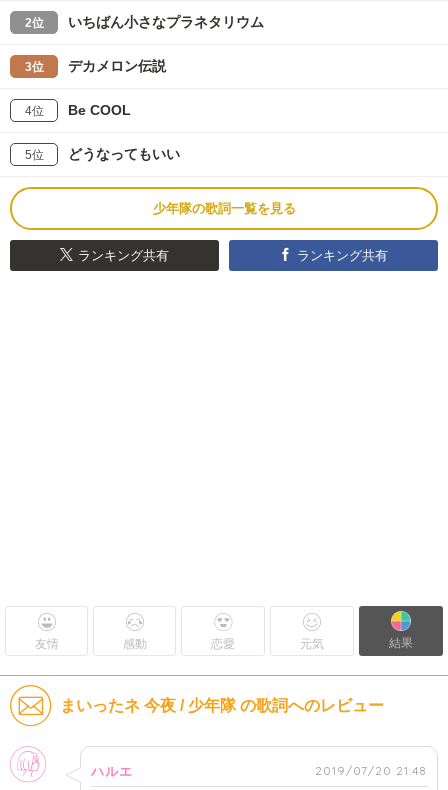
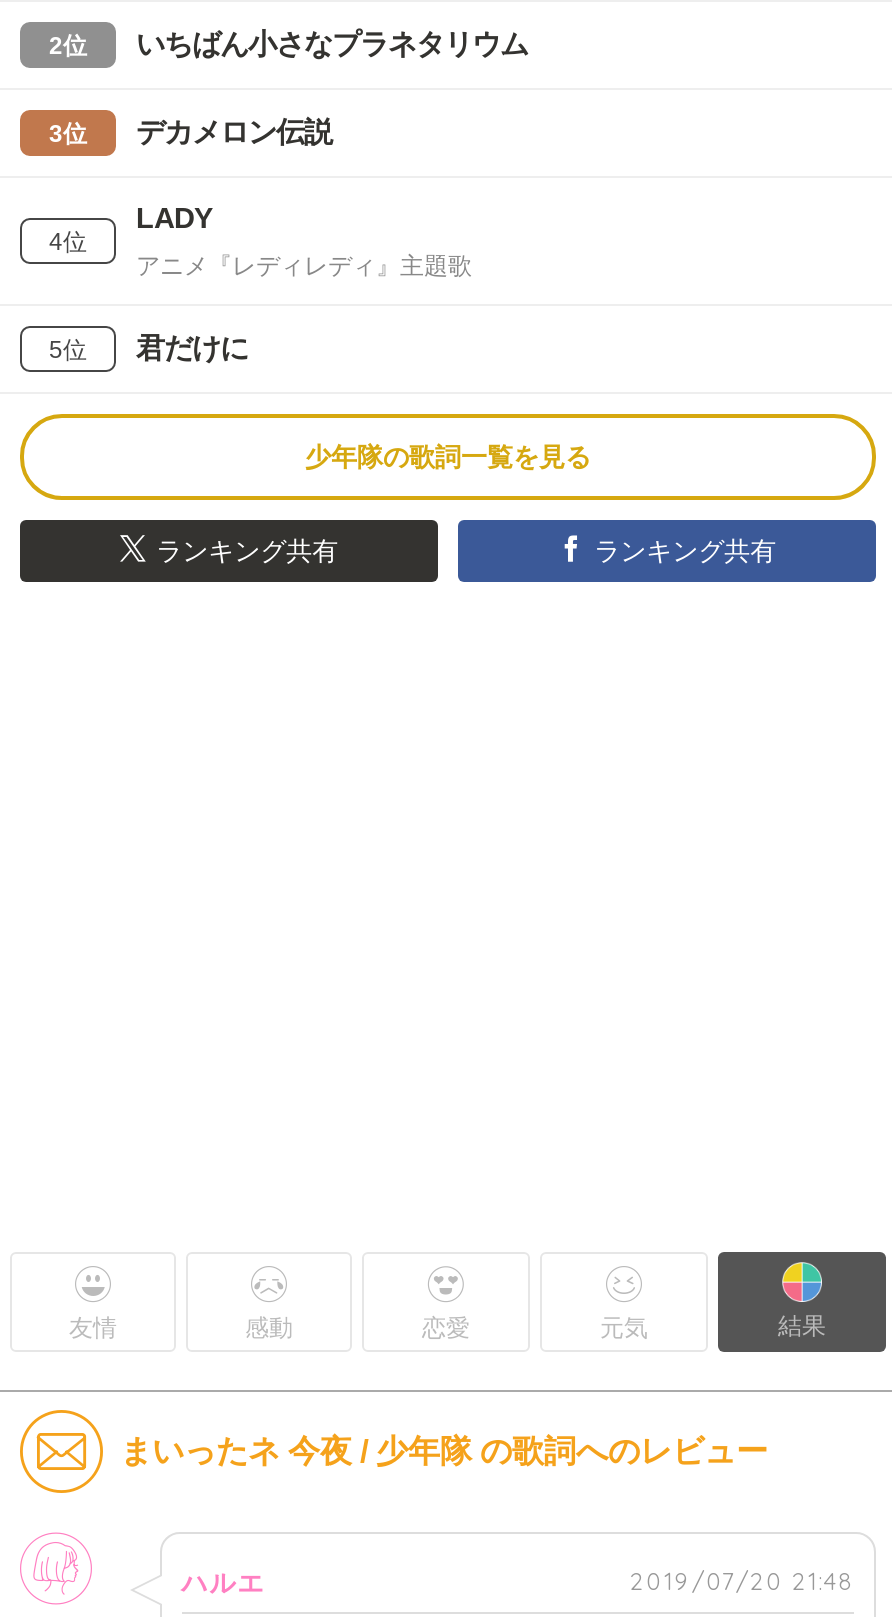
[68,102,131,118] Be COOL -> [136,202,472,280] LADY | アニメ『レディレディ』主題歌
[68,146,180,162] どうなってもいい -> [136,332,248,364] 君だけに

